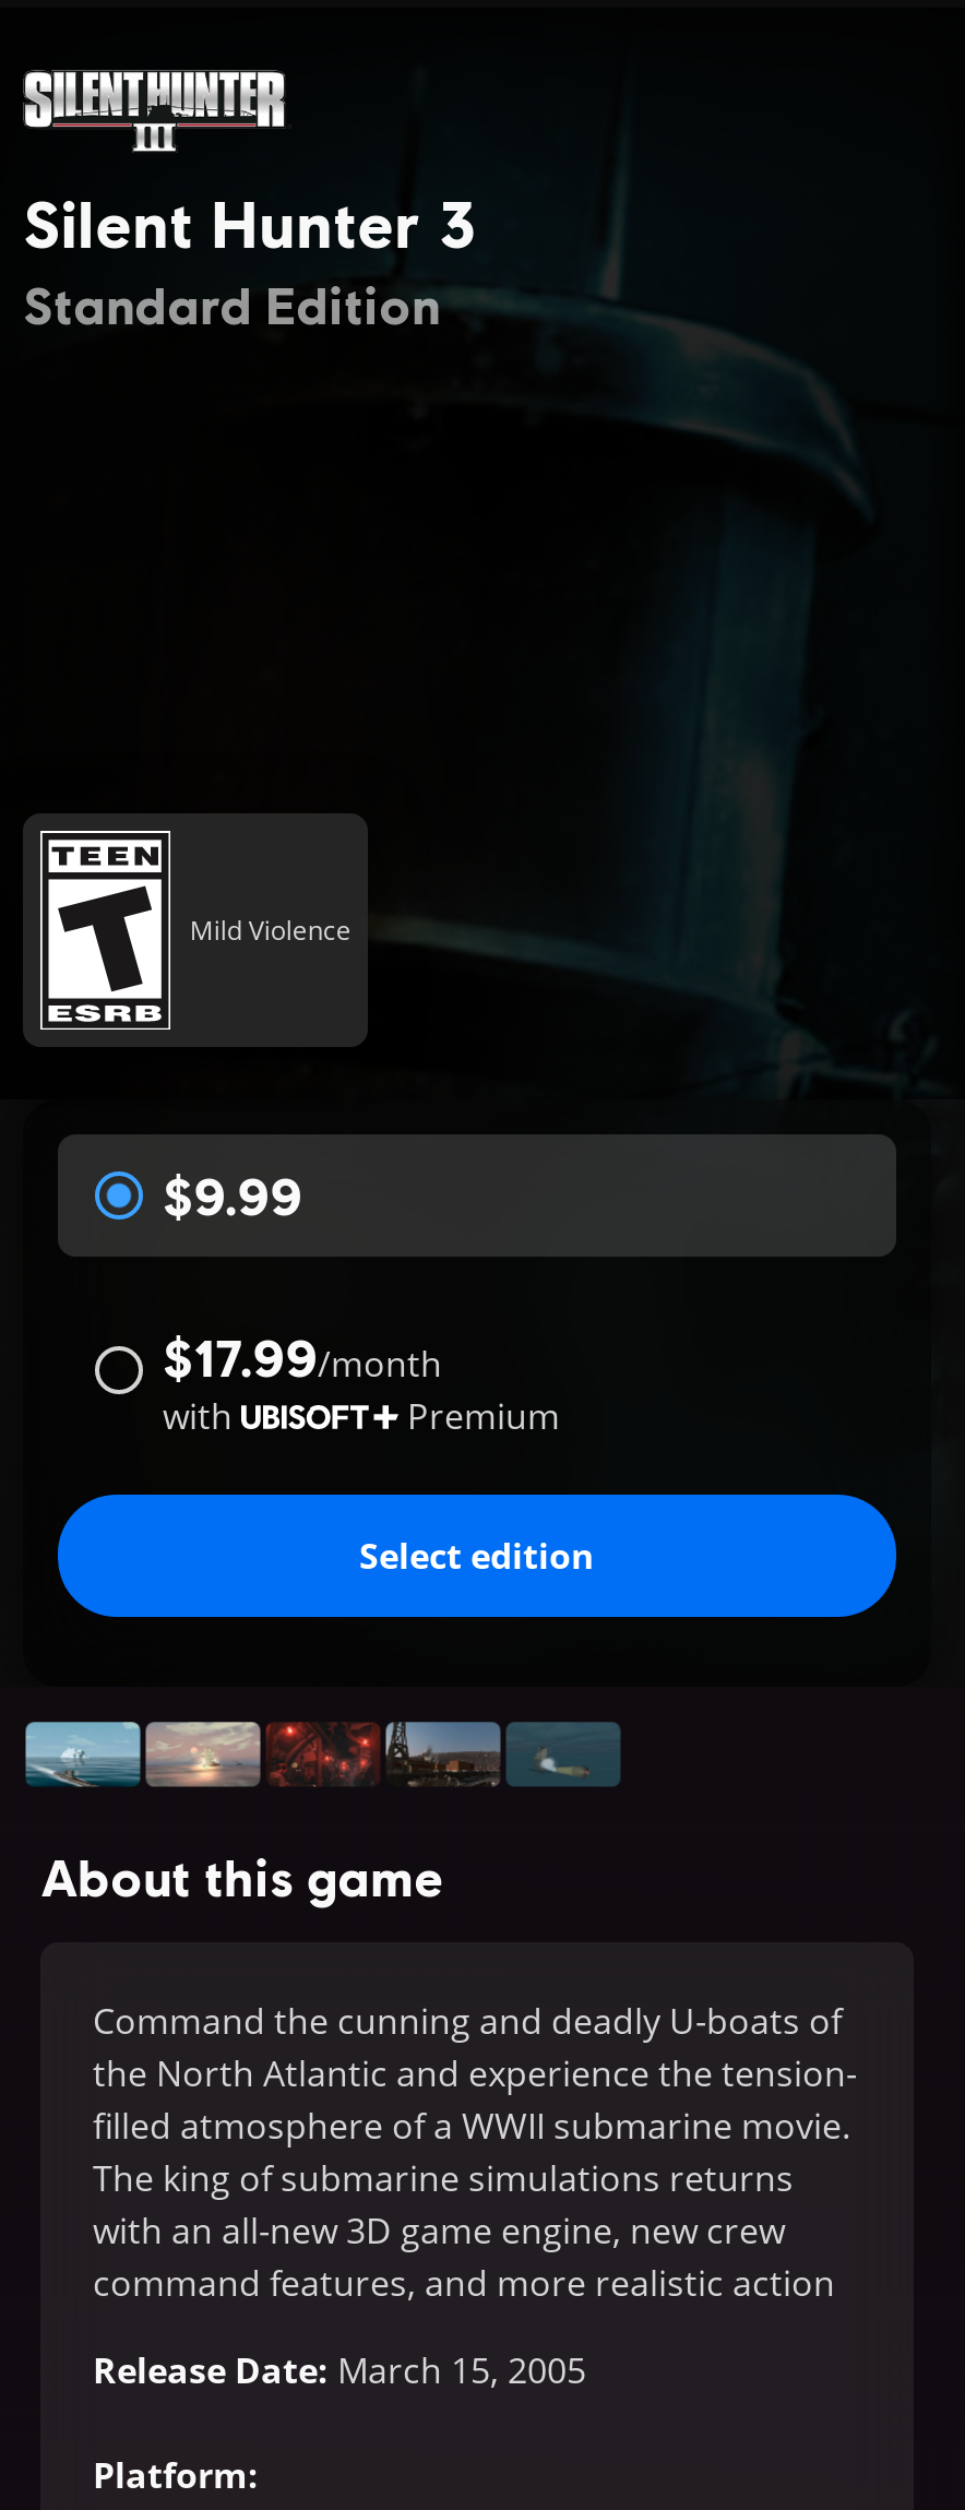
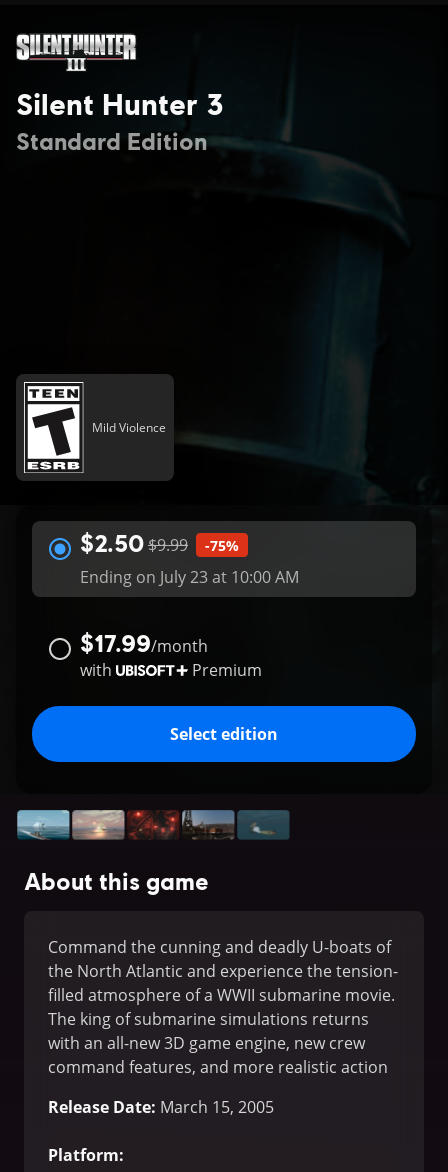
[163,1163,302,1226] $9.99 -> [80,528,299,588] $2.50 $9.99 | -75% | Ending on July 23 at 10:00 AM

